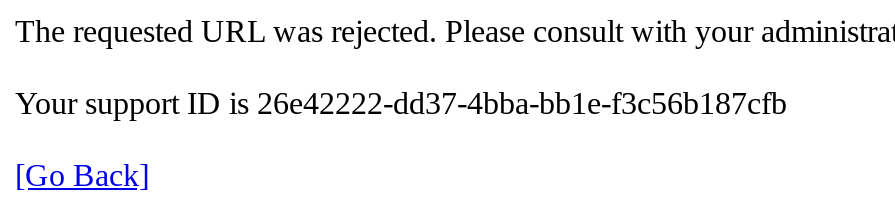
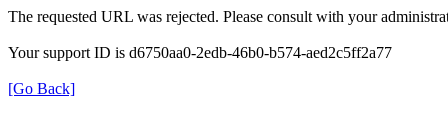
[15,86,787,120] Your support ID is 26e42222-dd37-4bba-bb1e-f3c56b187cfb -> [8,44,392,61] Your support ID is d6750aa0-2edb-46b0-b574-aed2c5ff2a77

